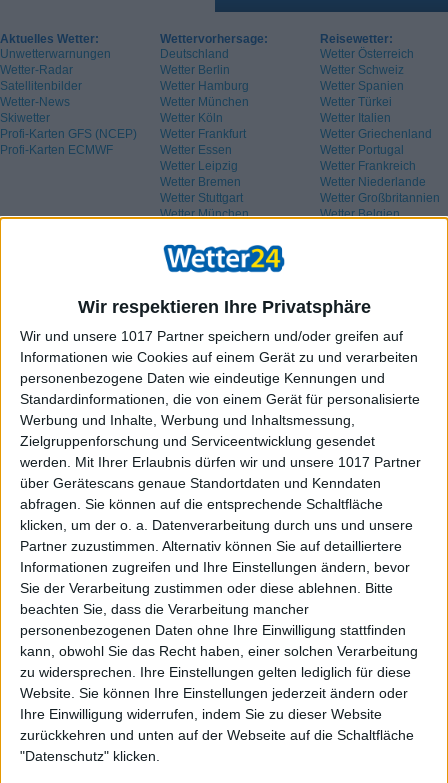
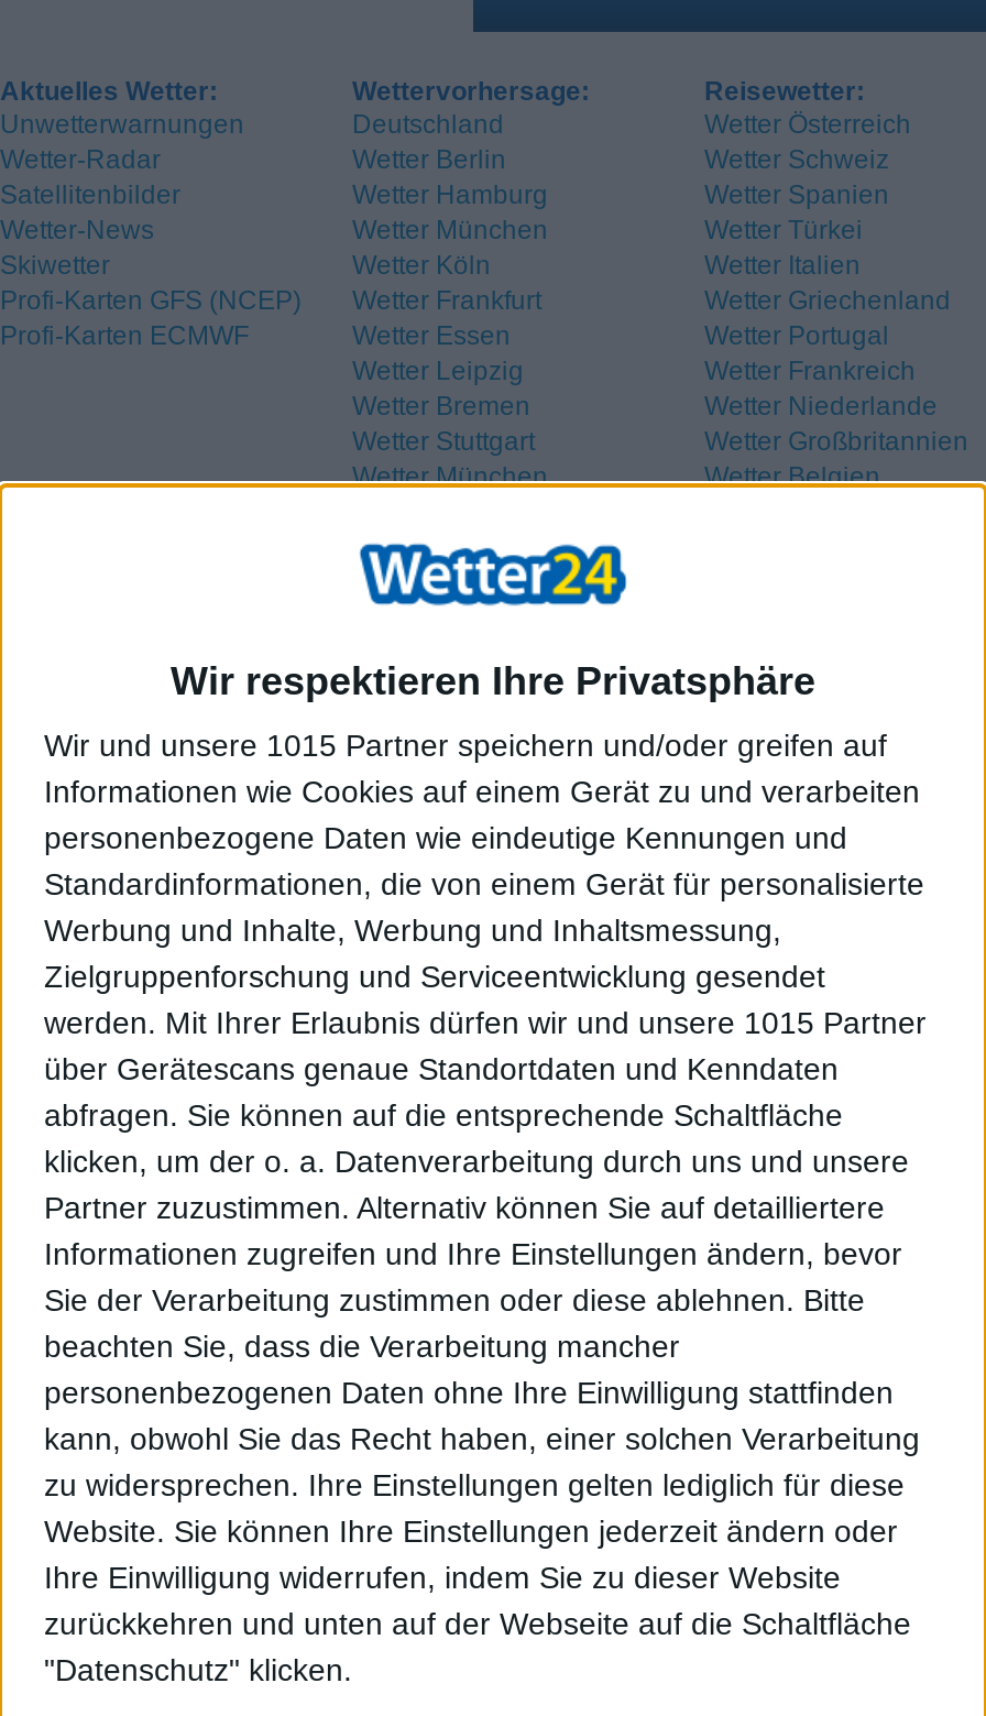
[20,328,403,344] Wir und unsere 1017 Partner speichern und/oder greifen auf -> [44,727,887,762] Wir und unsere 1015 Partner speichern und/oder greifen auf
[20,454,421,470] werden. Mit Ihrer Erlaubnis dürfen wir und unsere 1017 Partner -> [44,1004,927,1039] werden. Mit Ihrer Erlaubnis dürfen wir und unsere 1015 Partner

